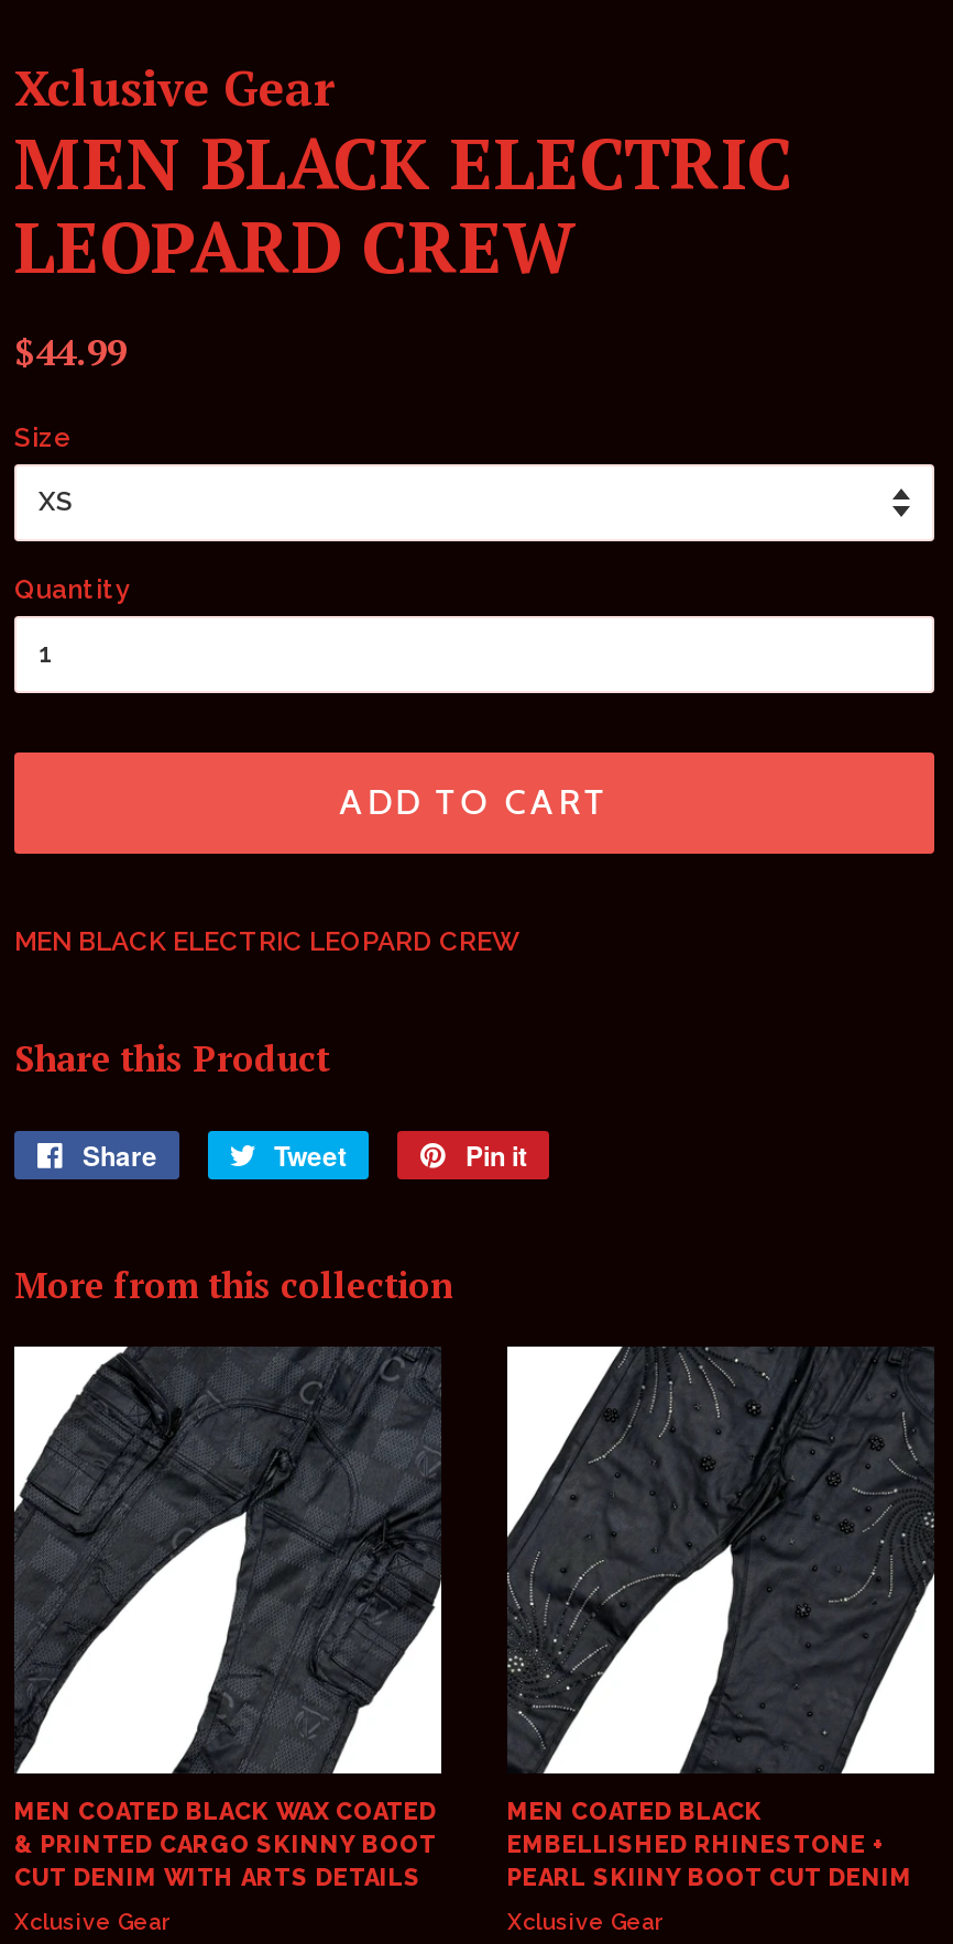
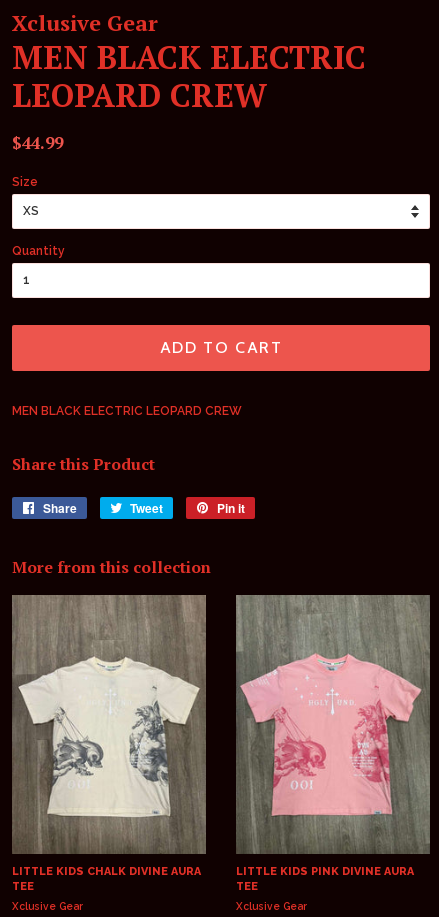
[14,1347,441,1782] [image] -> [12,594,206,793] [image]
[507,1347,934,1804] [image] -> [237,594,430,823] [image]
[14,1798,437,1893] MEN COATED BLACK WAX COATED | & PRINTED CARGO SKINNY BOOT | CUT DENIM WITH ARTS DETAILS -> [12,865,201,893] LITTLE KIDS CHALK DIVINE AURA | TEE
[507,1798,912,1893] MEN COATED BLACK | EMBELLISHED RHINESTONE + | PEARL SKIINY BOOT CUT DENIM -> [236,865,414,893] LITTLE KIDS PINK DIVINE AURA | TEE

